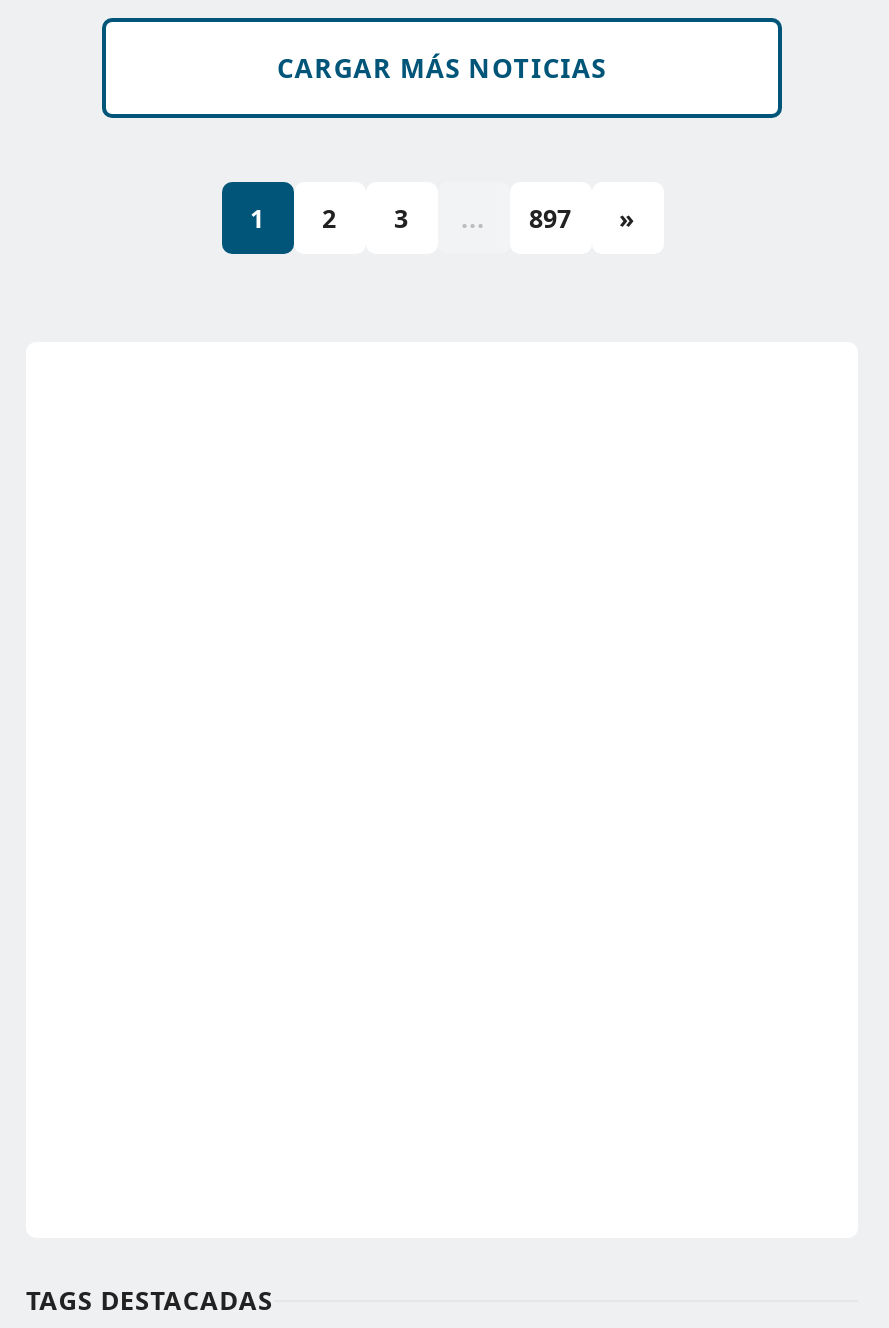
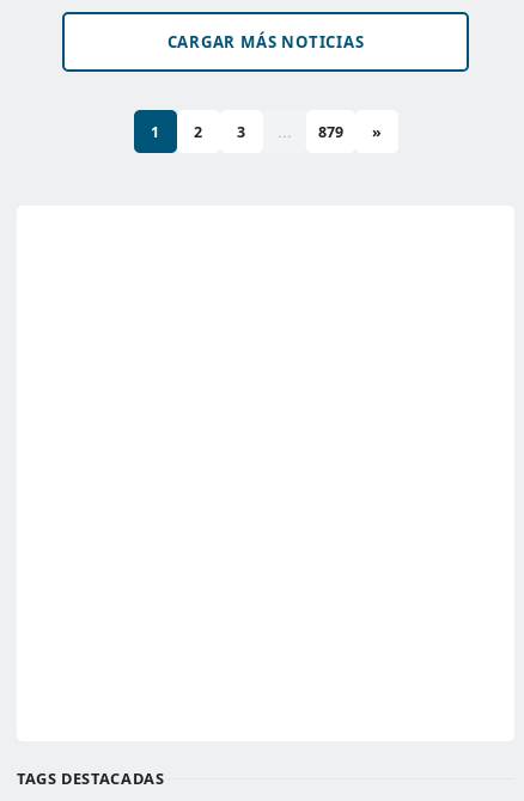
[529,201,571,235] 897 -> [318,121,343,142] 879

